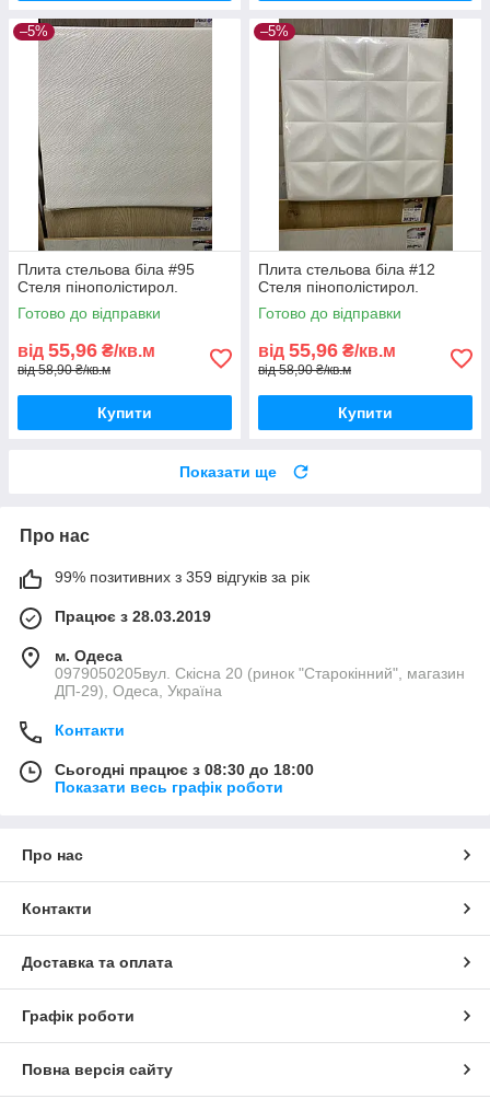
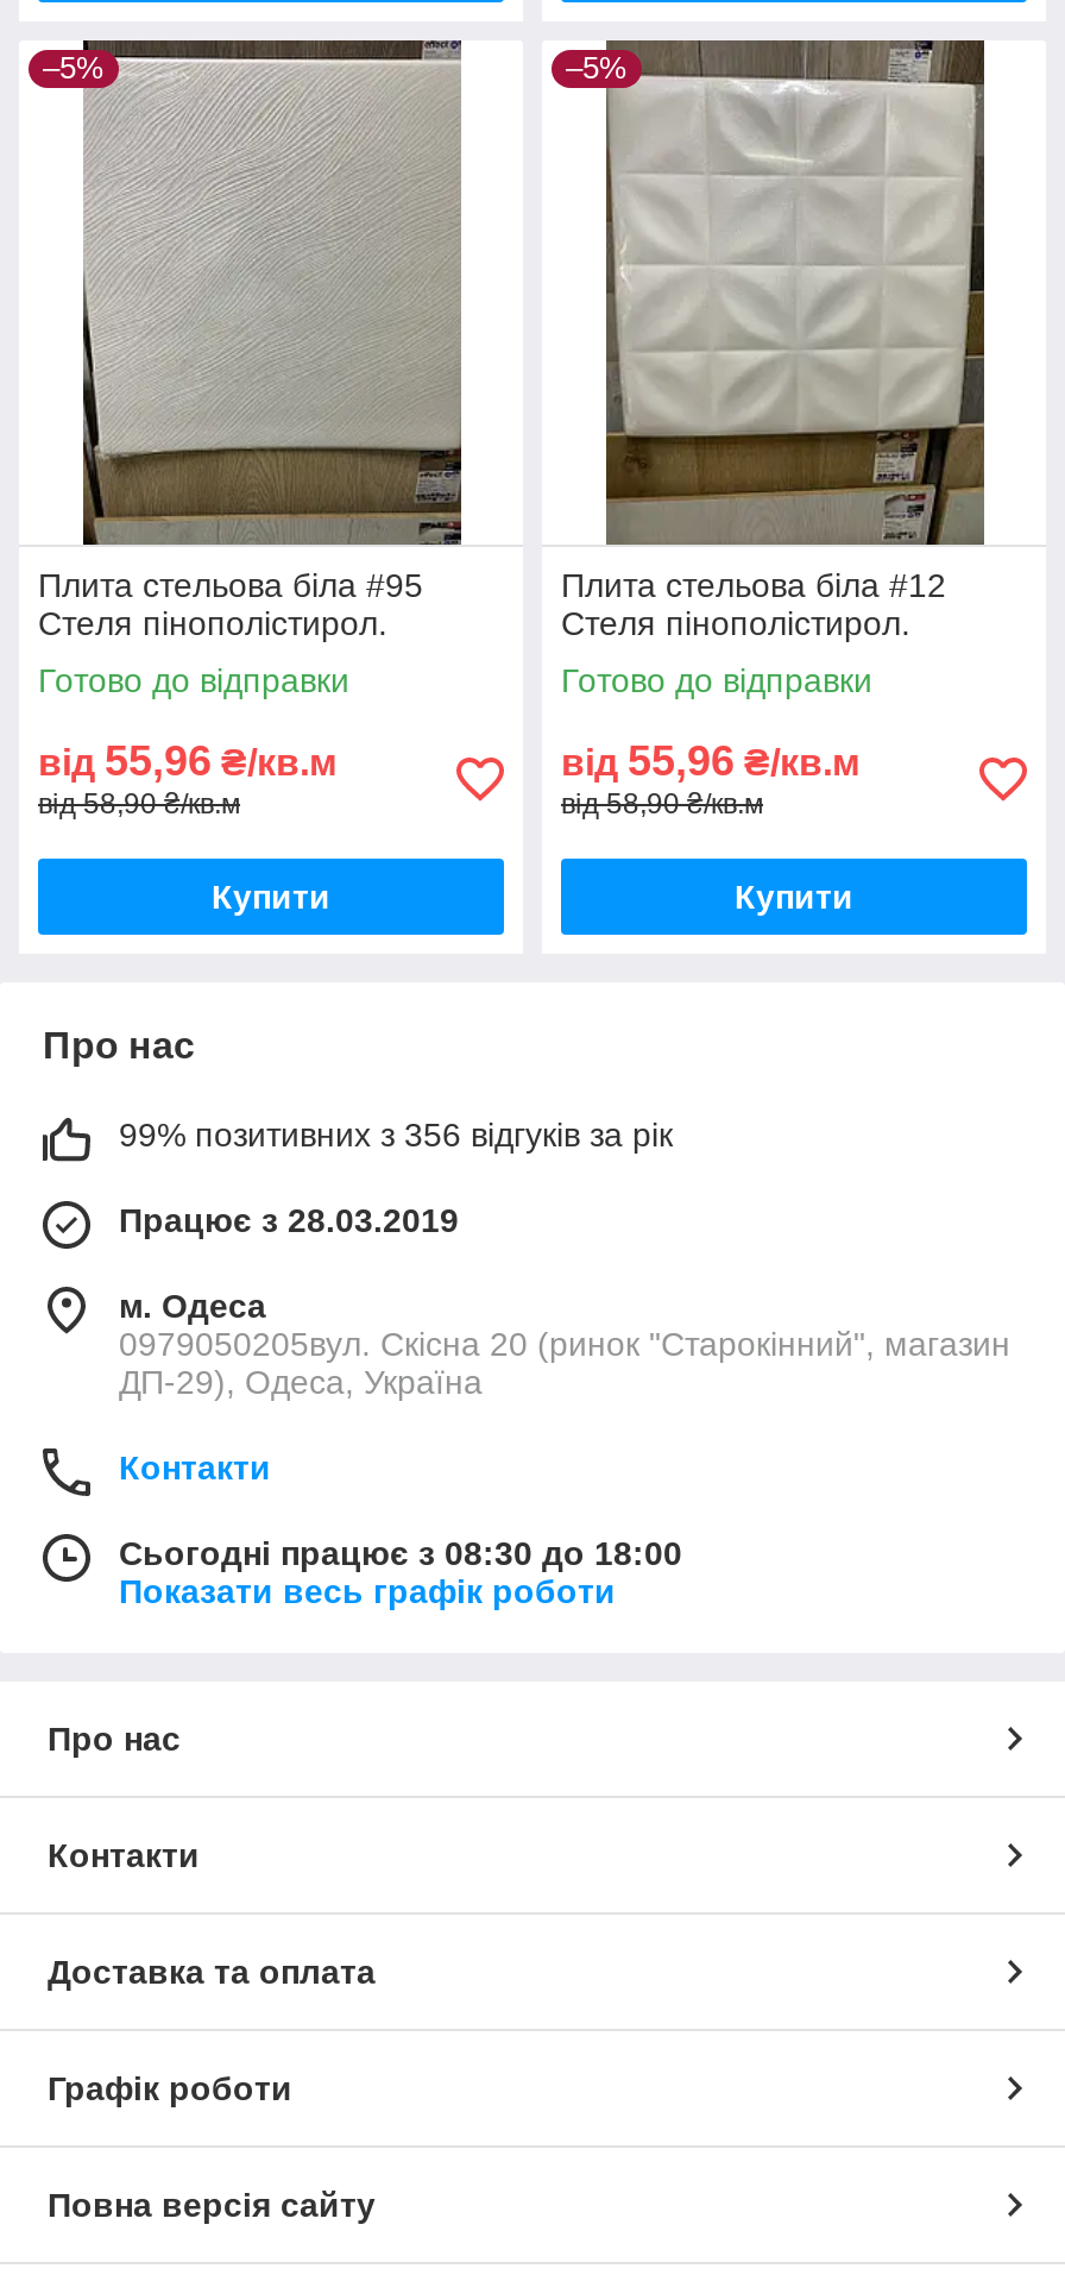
[179,464,277,481] Показати ще -> none
[55,569,310,586] 99% позитивних з 359 відгуків за рік -> [119,1117,673,1155] 99% позитивних з 356 відгуків за рік

